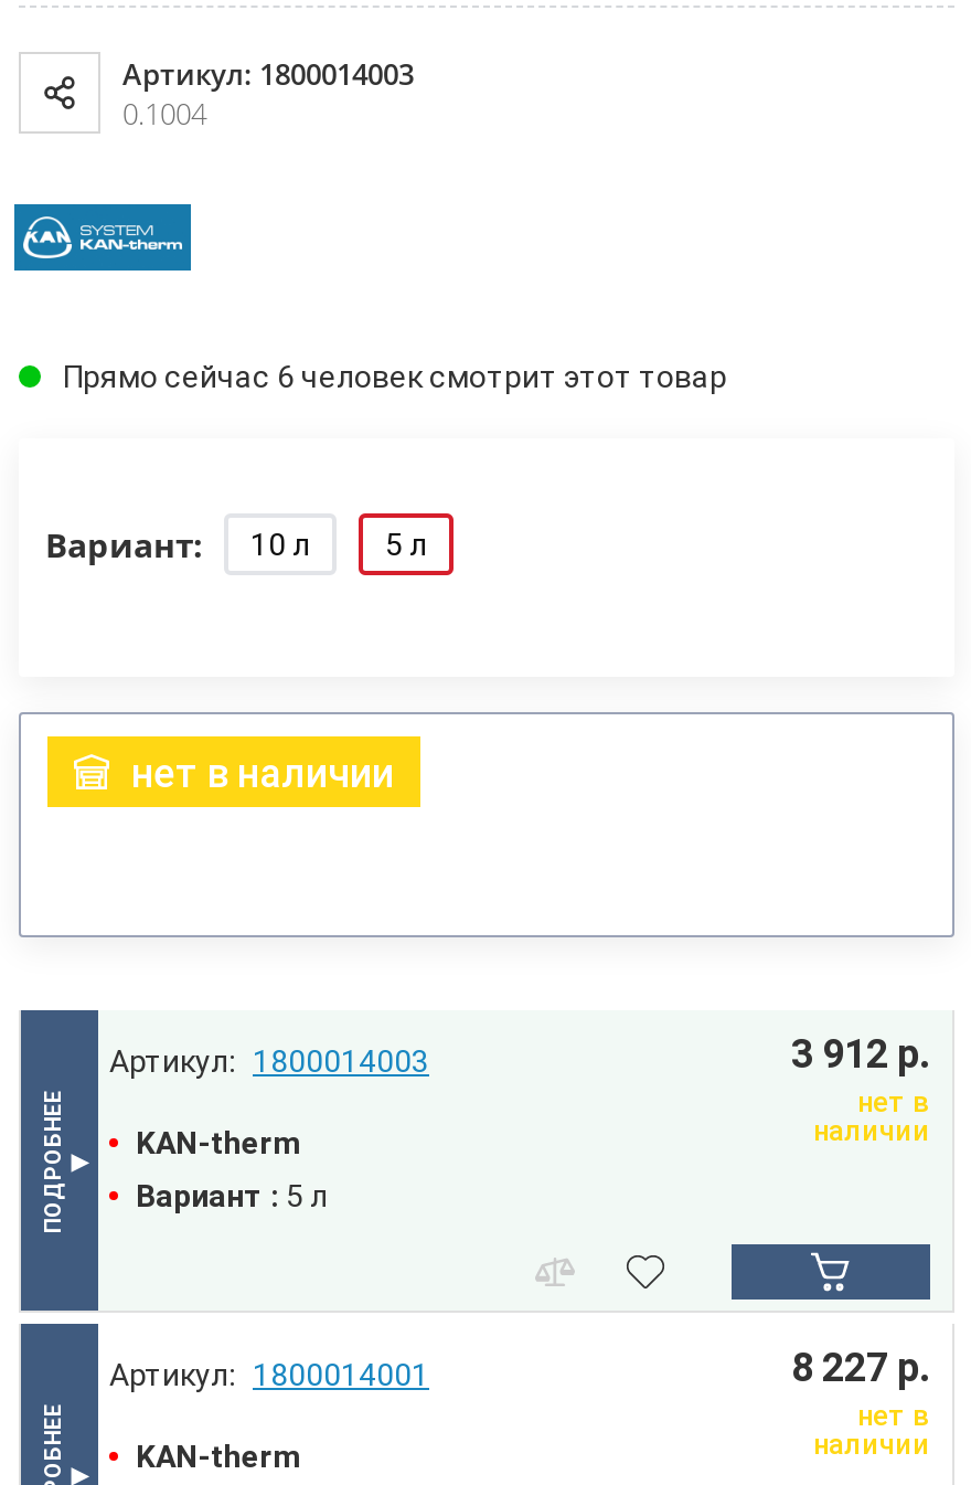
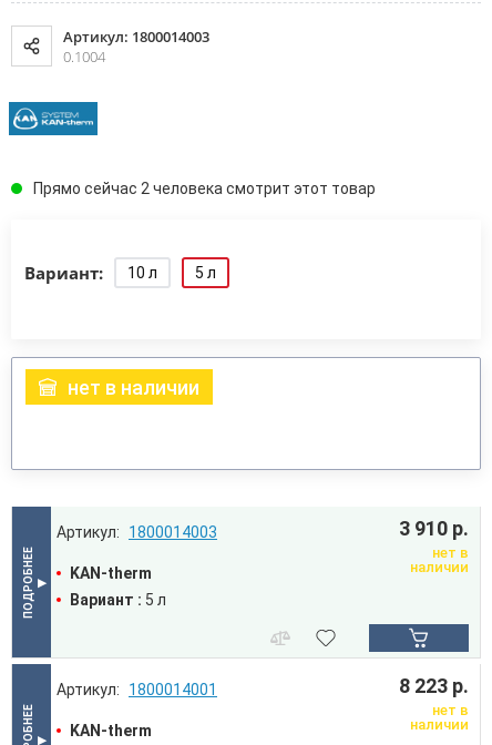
[63,359,727,394] Прямо сейчас 6 человек смотрит этот товар -> [33,180,376,197] Прямо сейчас 2 человека смотрит этот товар
[791,1030,930,1076] 3 912 р. -> [399,517,469,540] 3 910 р.
[791,1344,930,1390] 8 227 р. -> [399,674,469,697] 8 223 р.

